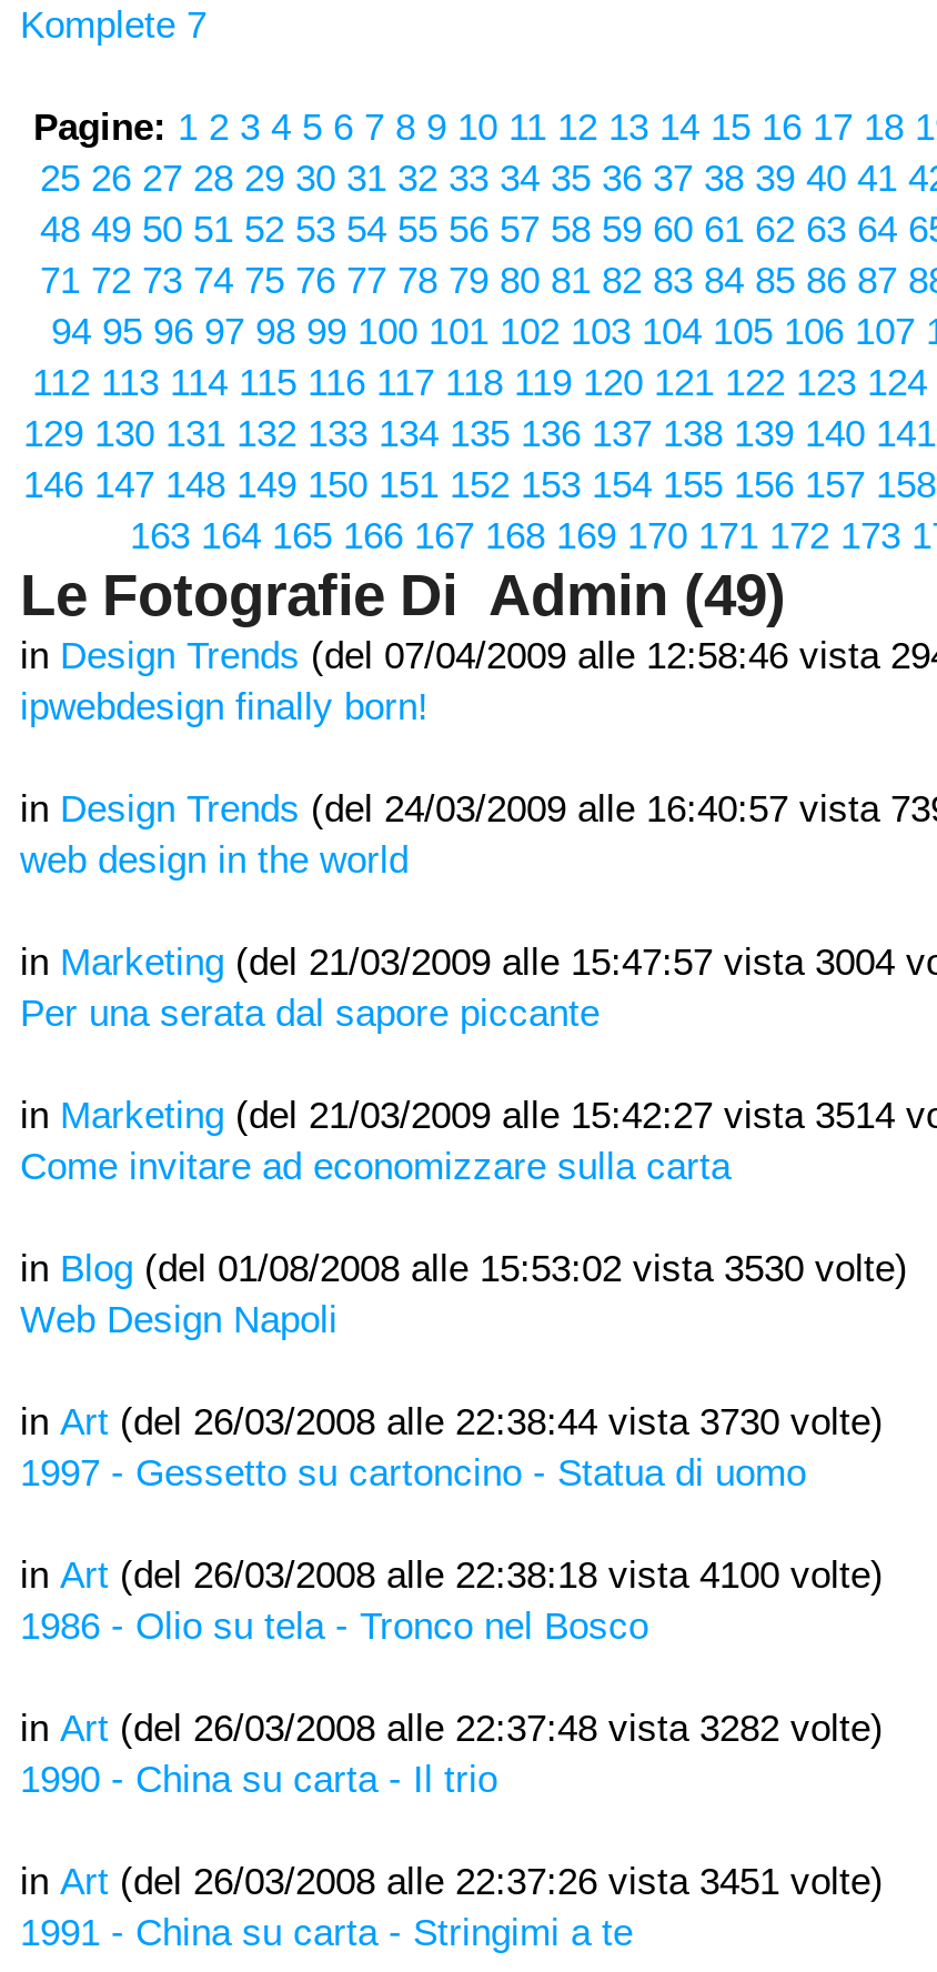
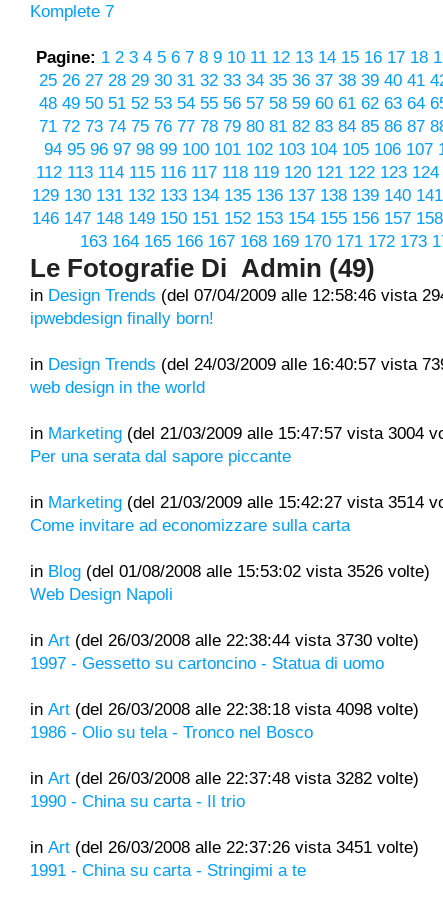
[20,1248,908,1290] in Blog (del 01/08/2008 alle 15:53:02 vista 3530 volte) -> [30,562,430,581] in Blog (del 01/08/2008 alle 15:53:02 vista 3526 volte)
[20,1555,884,1597] in Art (del 26/03/2008 alle 22:38:18 vista 4100 volte) -> [30,700,419,719] in Art (del 26/03/2008 alle 22:38:18 vista 4098 volte)

